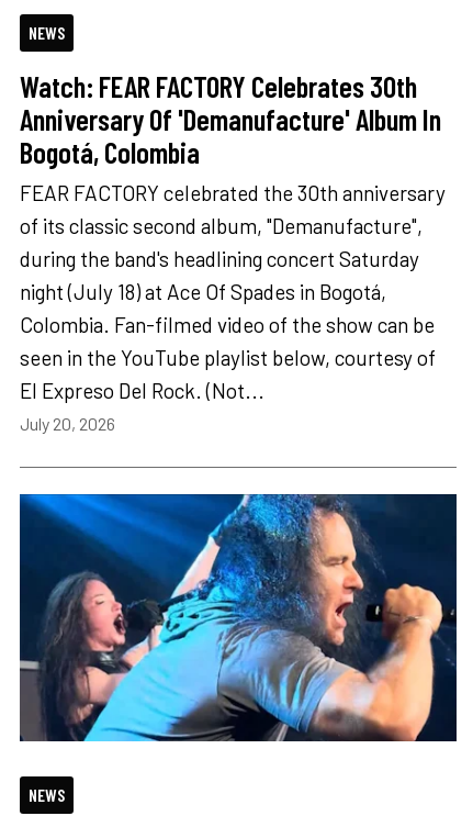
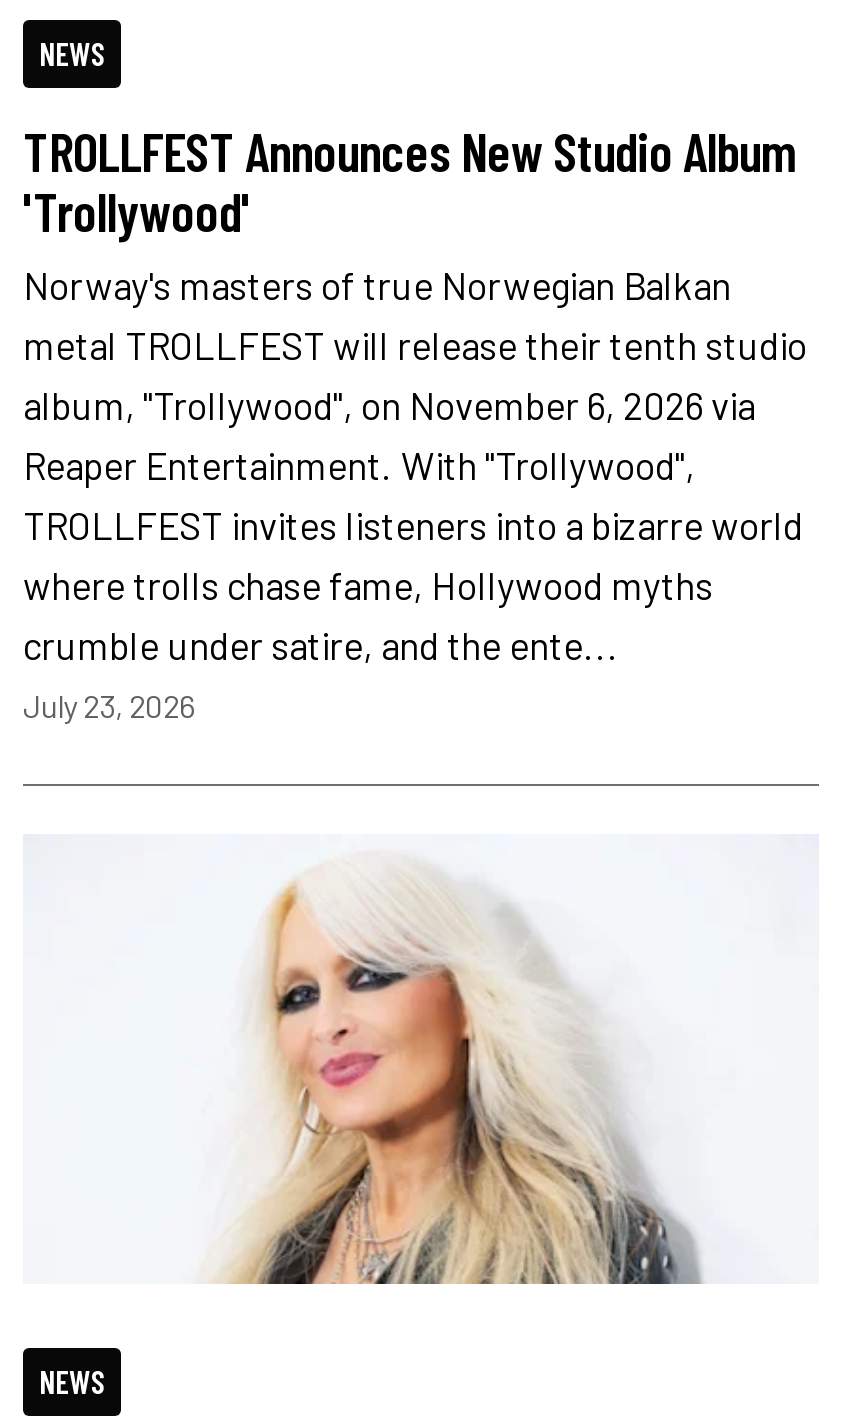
[20,68,446,434] Watch: FEAR FACTORY Celebrates 30th | Anniversary Of 'Demanufacture' Album In | Bogotá, Colombia | FEAR FACTORY celebrated the 30th anniversary | of its classic second album, "Demanufacture", | during the band's headlining concert Saturday | night (July 18) at Ace Of Spades in Bogotá, | Colombia. Fan-filmed video of the show can be | seen in the YouTube playlist below, courtesy of | El Expreso Del Rock. (Not... | July 20, 2026 -> [23,119,807,725] TROLLFEST Announces New Studio Album | 'Trollywood' | Norway's masters of true Norwegian Balkan | metal TROLLFEST will release their tenth studio | album, "Trollywood", on November 6, 2026 via | Reaper Entertainment. With "Trollywood", | TROLLFEST invites listeners into a bizarre world | where trolls chase fame, Hollywood myths | crumble under satire, and the ente... | July 23, 2026
[19,493,458,742] [image] -> [23,862,819,1286] [image]

